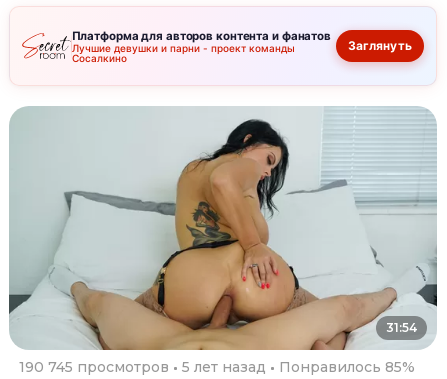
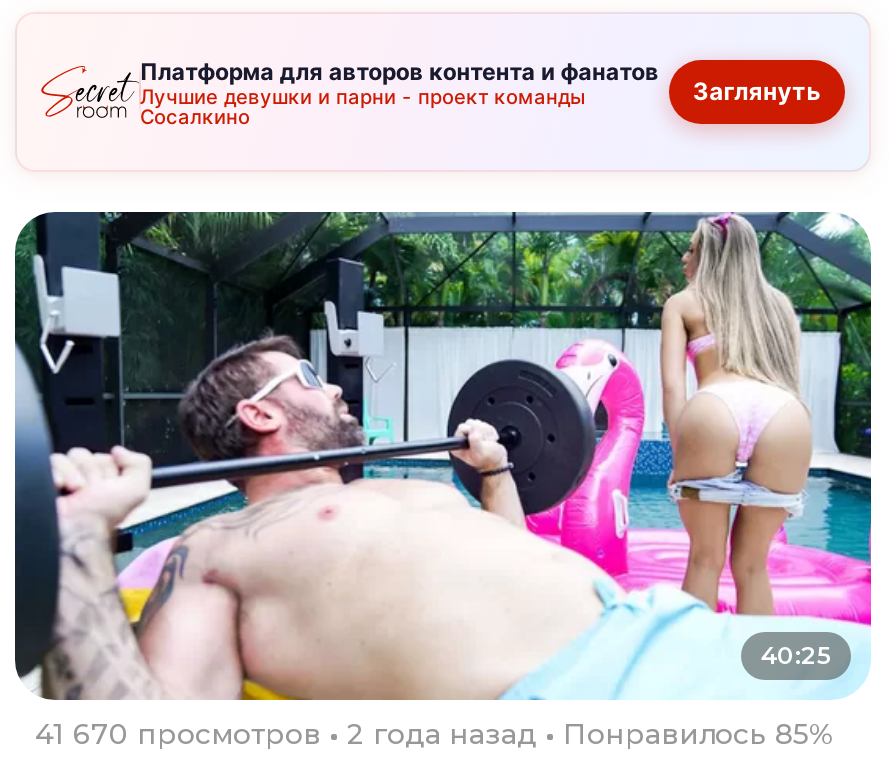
[9,106,438,351] [image] | 31:54 -> [13,211,873,701] [image] | 40:25
[19,358,169,376] 190 745 просмотров -> [35,716,321,752] 41 670 просмотров
[182,358,266,376] 5 лет назад -> [347,716,537,752] 2 года назад

